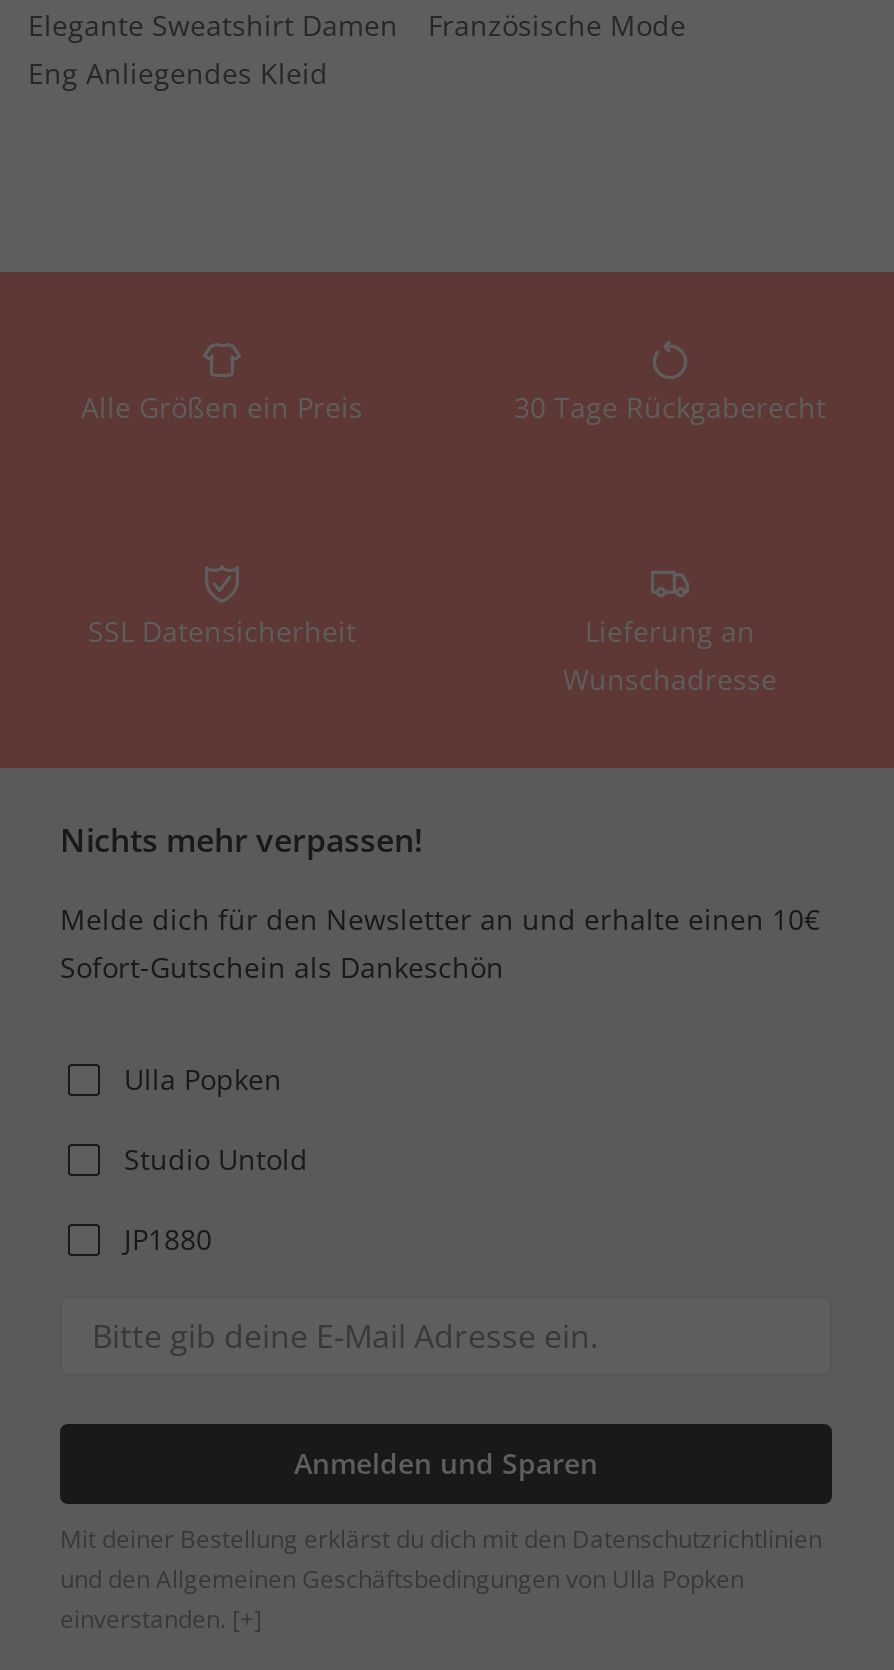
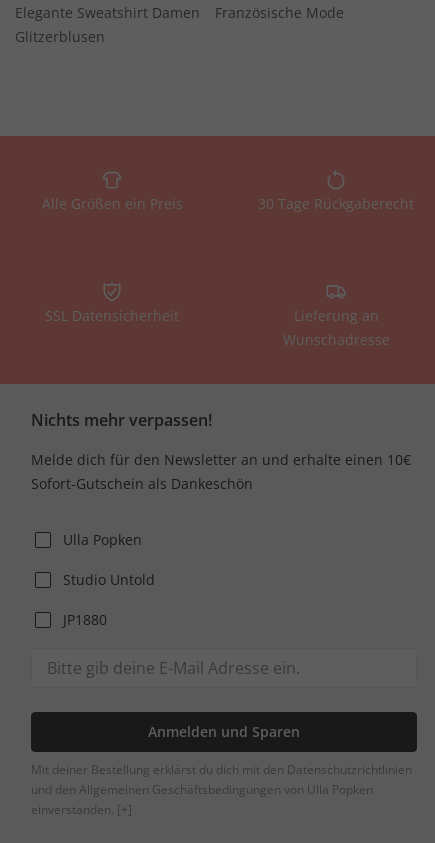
[28,54,328,92] Eng Anliegendes Kleid -> [15,27,105,46] Glitzerblusen

